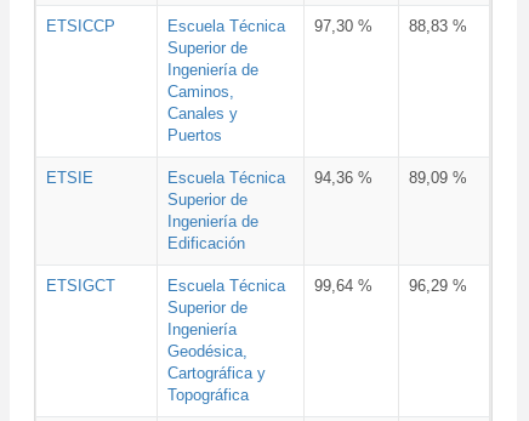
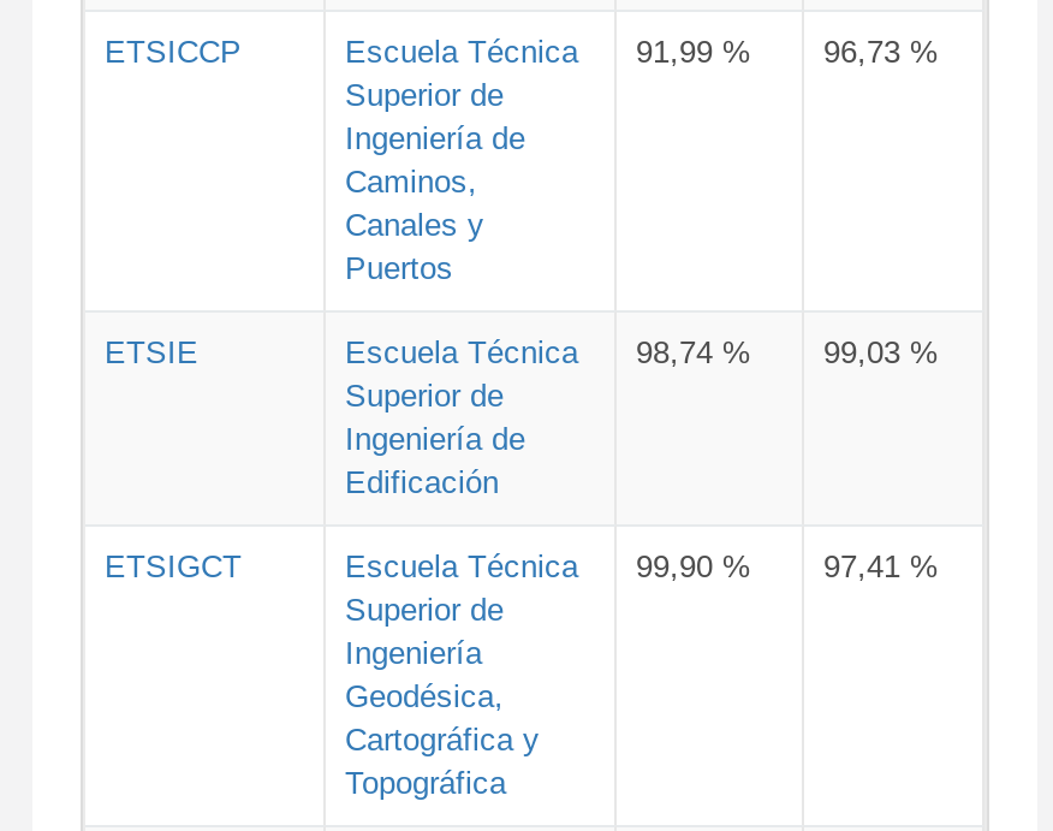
[314,16,372,35] 97,30 % -> [636,32,751,69] 91,99 %
[409,16,467,35] 88,83 % -> [823,32,939,69] 96,73 %
[314,168,372,186] 94,36 % -> [636,333,751,369] 98,74 %
[409,168,467,186] 89,09 % -> [823,333,939,369] 99,03 %
[314,276,372,294] 99,64 % -> [636,547,751,583] 99,90 %
[409,276,467,294] 96,29 % -> [823,547,939,583] 97,41 %

